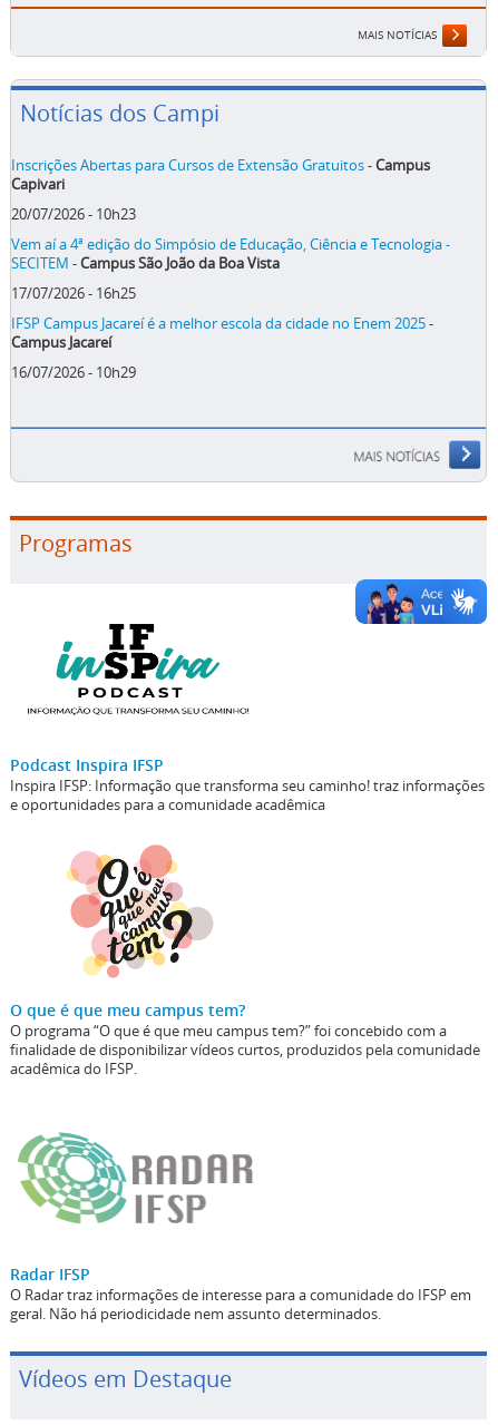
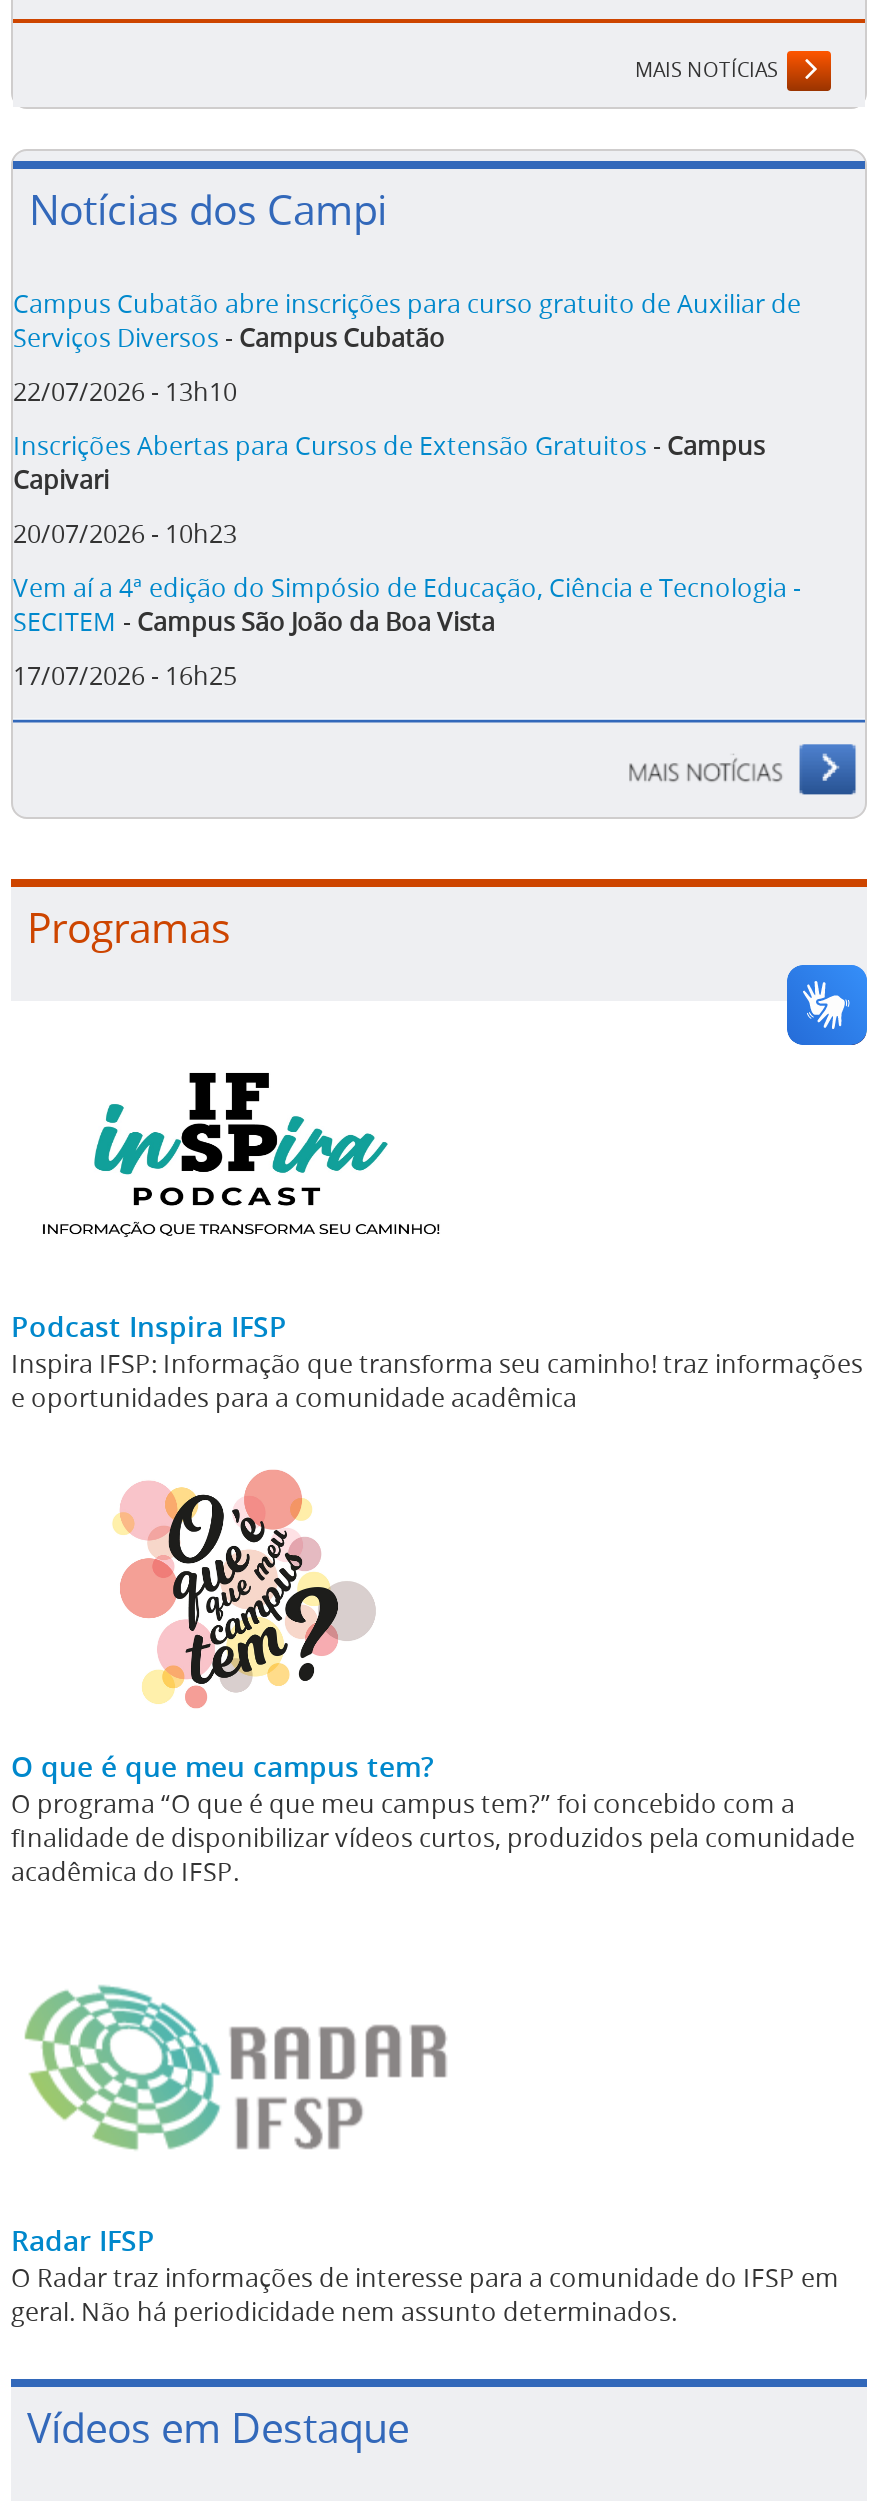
none -> [13,287,801,409] Campus Cubatão abre inscrições para curso gratuito de Auxiliar de | Serviços Diversos - Campus Cubatão | 22/07/2026 - 13h10
moved [11,156,450,303] -> [13,429,801,693]: Inscrições Abertas para Cursos de Extensão Gratuitos - Campus | Capivari | 20/07/2026 - 10h23 | Vem aí a 4ª edição do Simpósio de Educação, Ciência e Tecnologia - | SECITEM - Campus São João da Boa Vista | 17/07/2026 - 16h25
[11,314,433,382] IFSP Campus Jacareí é a melhor escola da cidade no Enem 2025 - | Campus Jacareí | 16/07/2026 - 10h29 -> none
[354,564,488,625] [image] -> [631,963,869,1073] [image]

